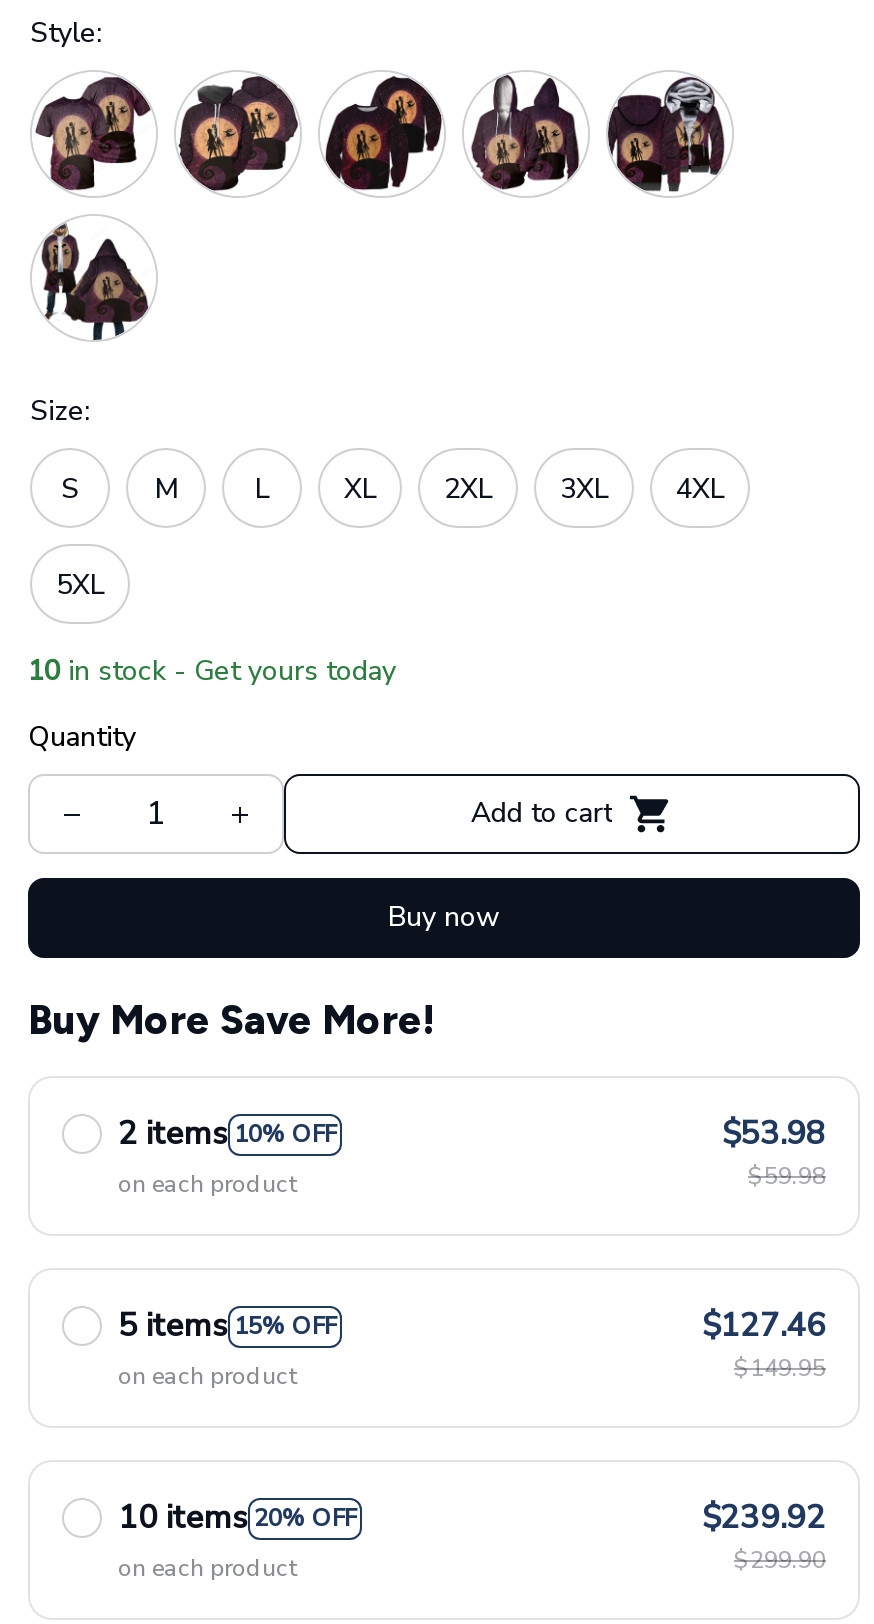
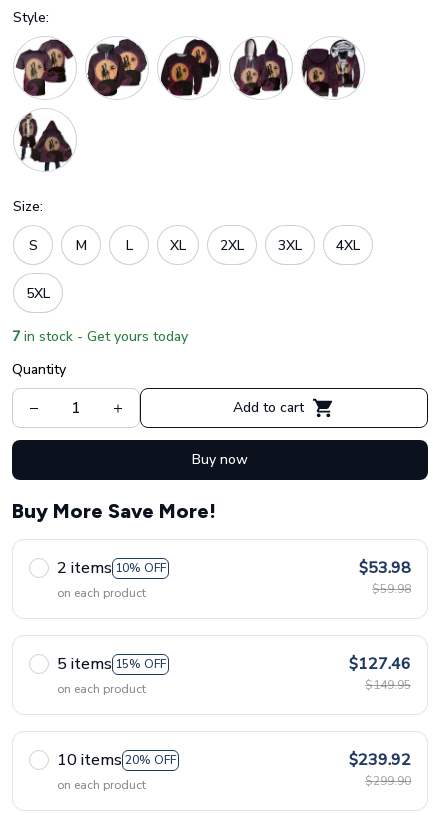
[28,652,396,690] 10 in stock - Get yours today -> [12,327,188,346] 7 in stock - Get yours today

